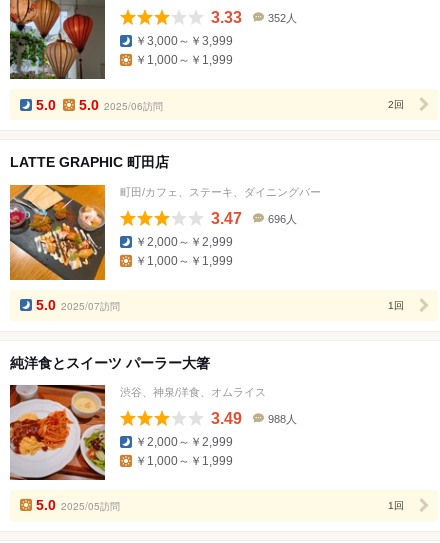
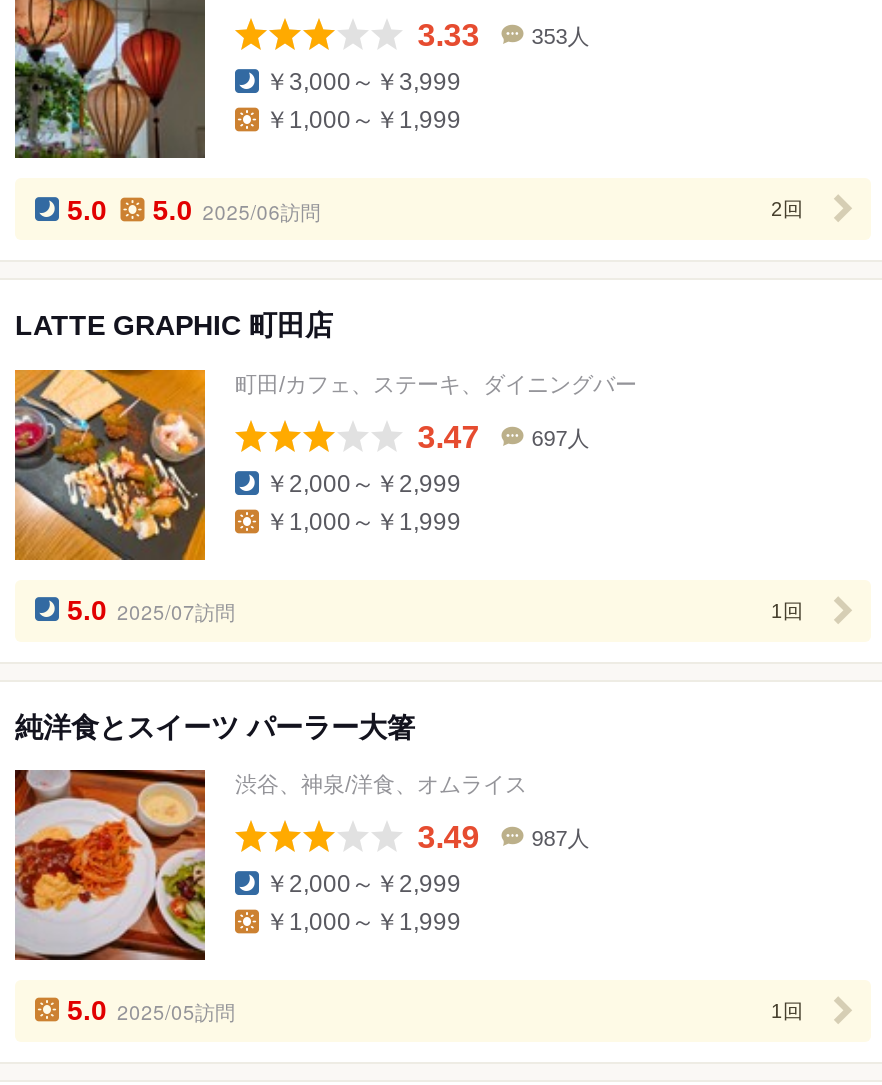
[268,12,297,24] 352人 -> [531,25,589,49] 353人
[268,213,297,225] 696人 -> [531,425,589,449] 697人
[268,413,297,425] 988人 -> [531,826,589,850] 987人

